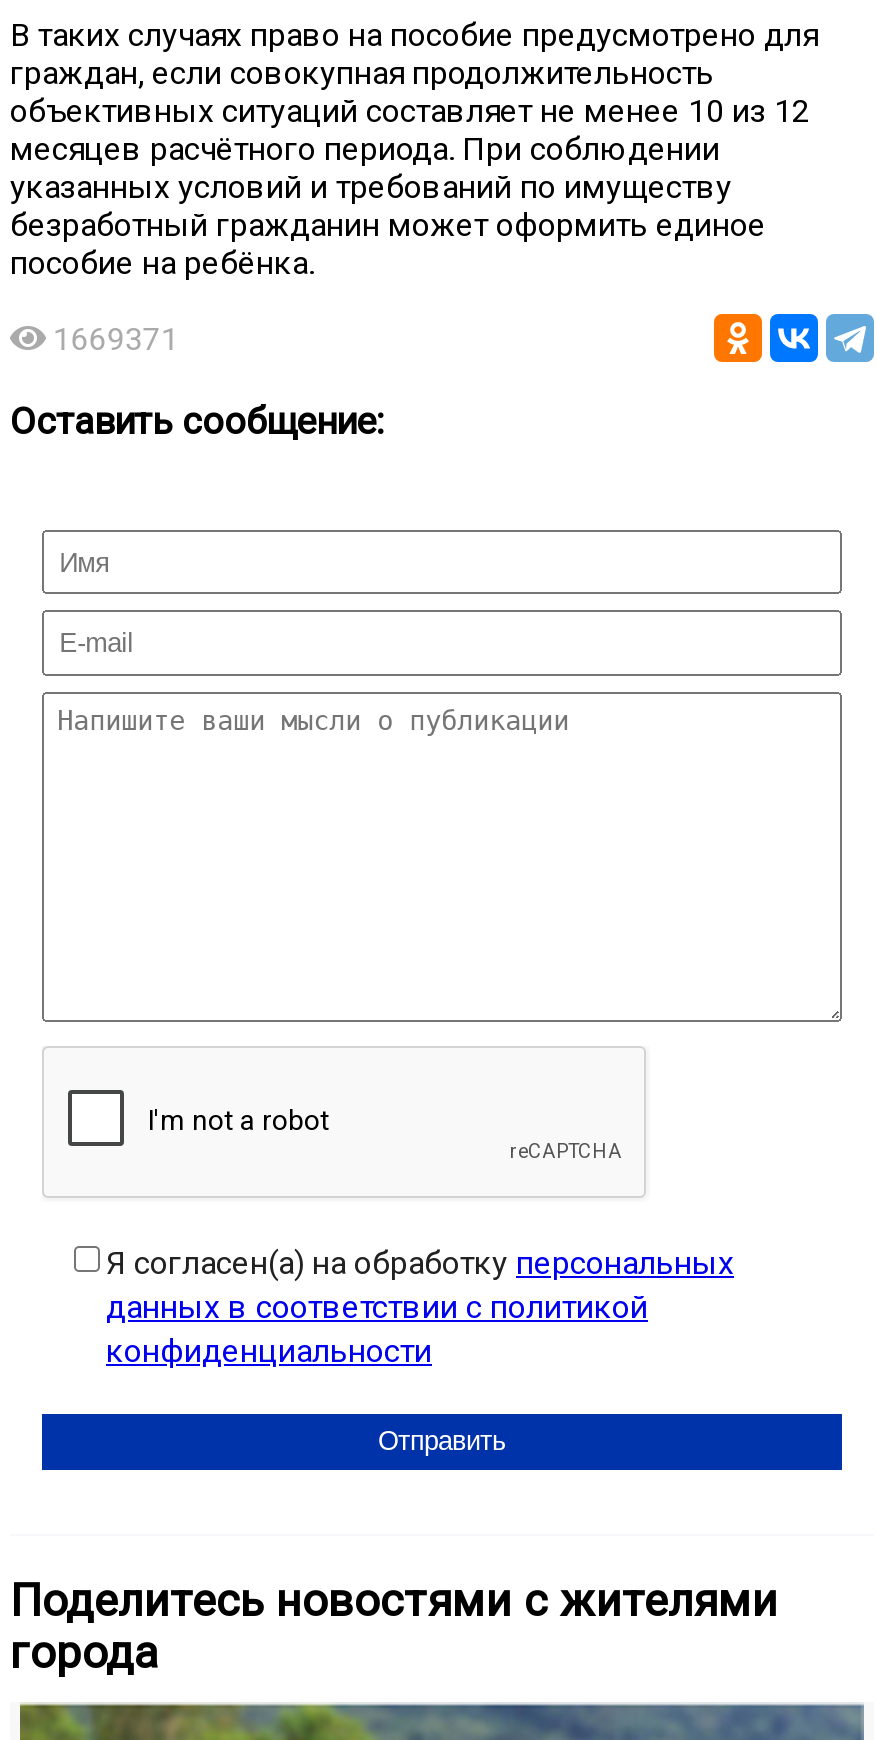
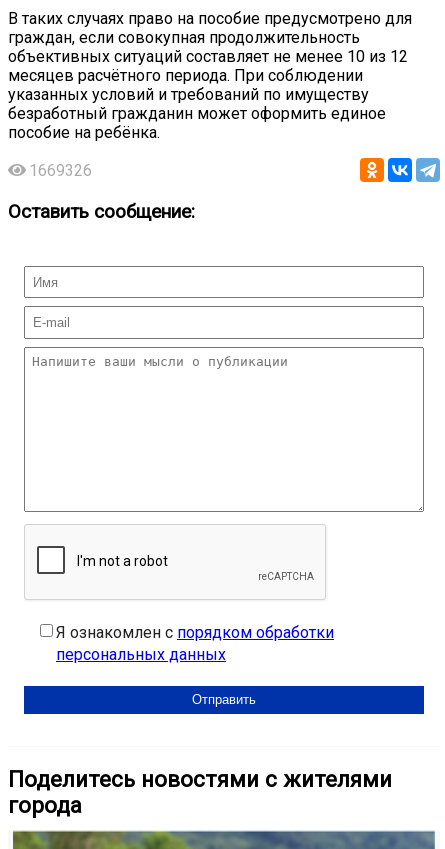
[52,320,178,358] 1669371 -> [29,161,92,180] 1669326
[106,1244,734,1370] Я согласен(а) на обработку персональных | данных в соответствии с политикой | конфиденциальности -> [56,623,334,664] Я ознакомлен с порядком обработки | персональных данных

